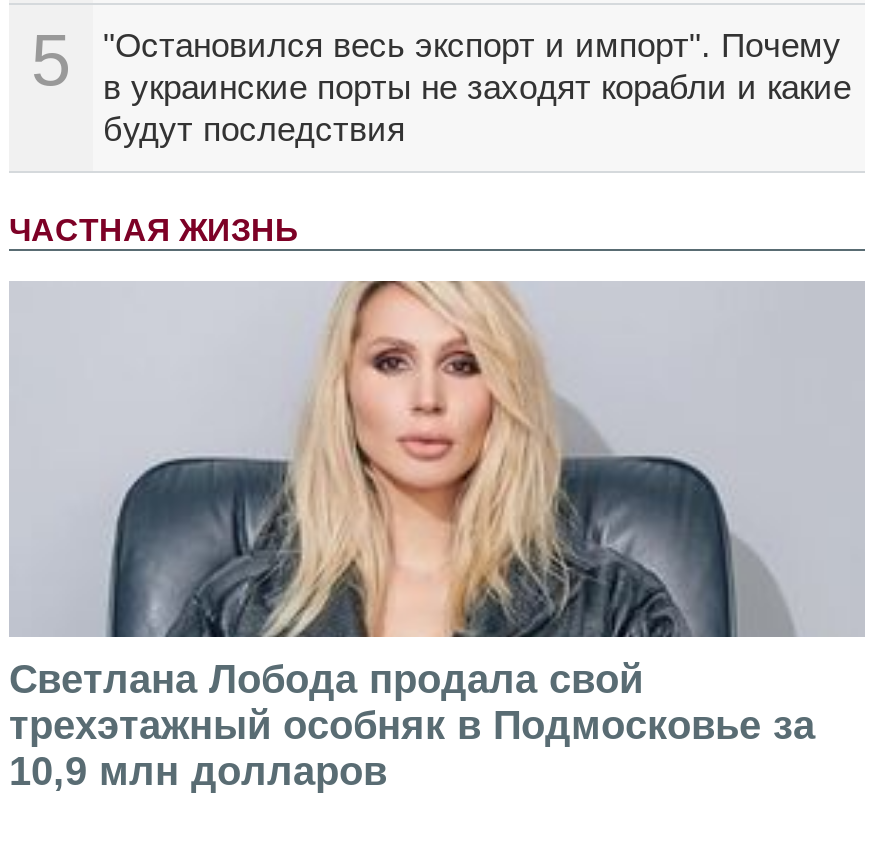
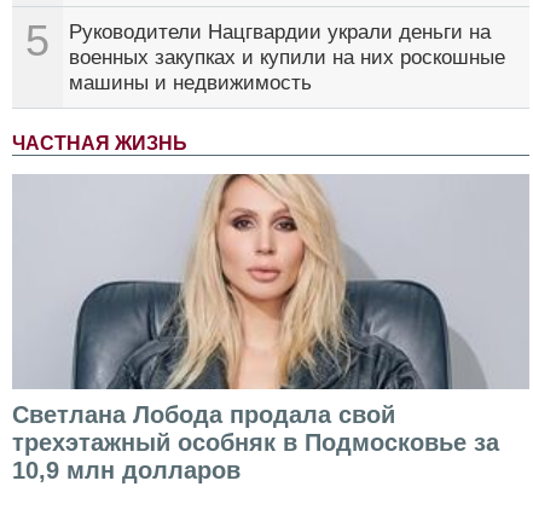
[103,26,851,148] "Остановился весь экспорт и импорт". Почему | в украинские порты не заходят корабли и какие | будут последствия -> [69,20,505,94] Руководители Нацгвардии украли деньги на | военных закупках и купили на них роскошные | машины и недвижимость

